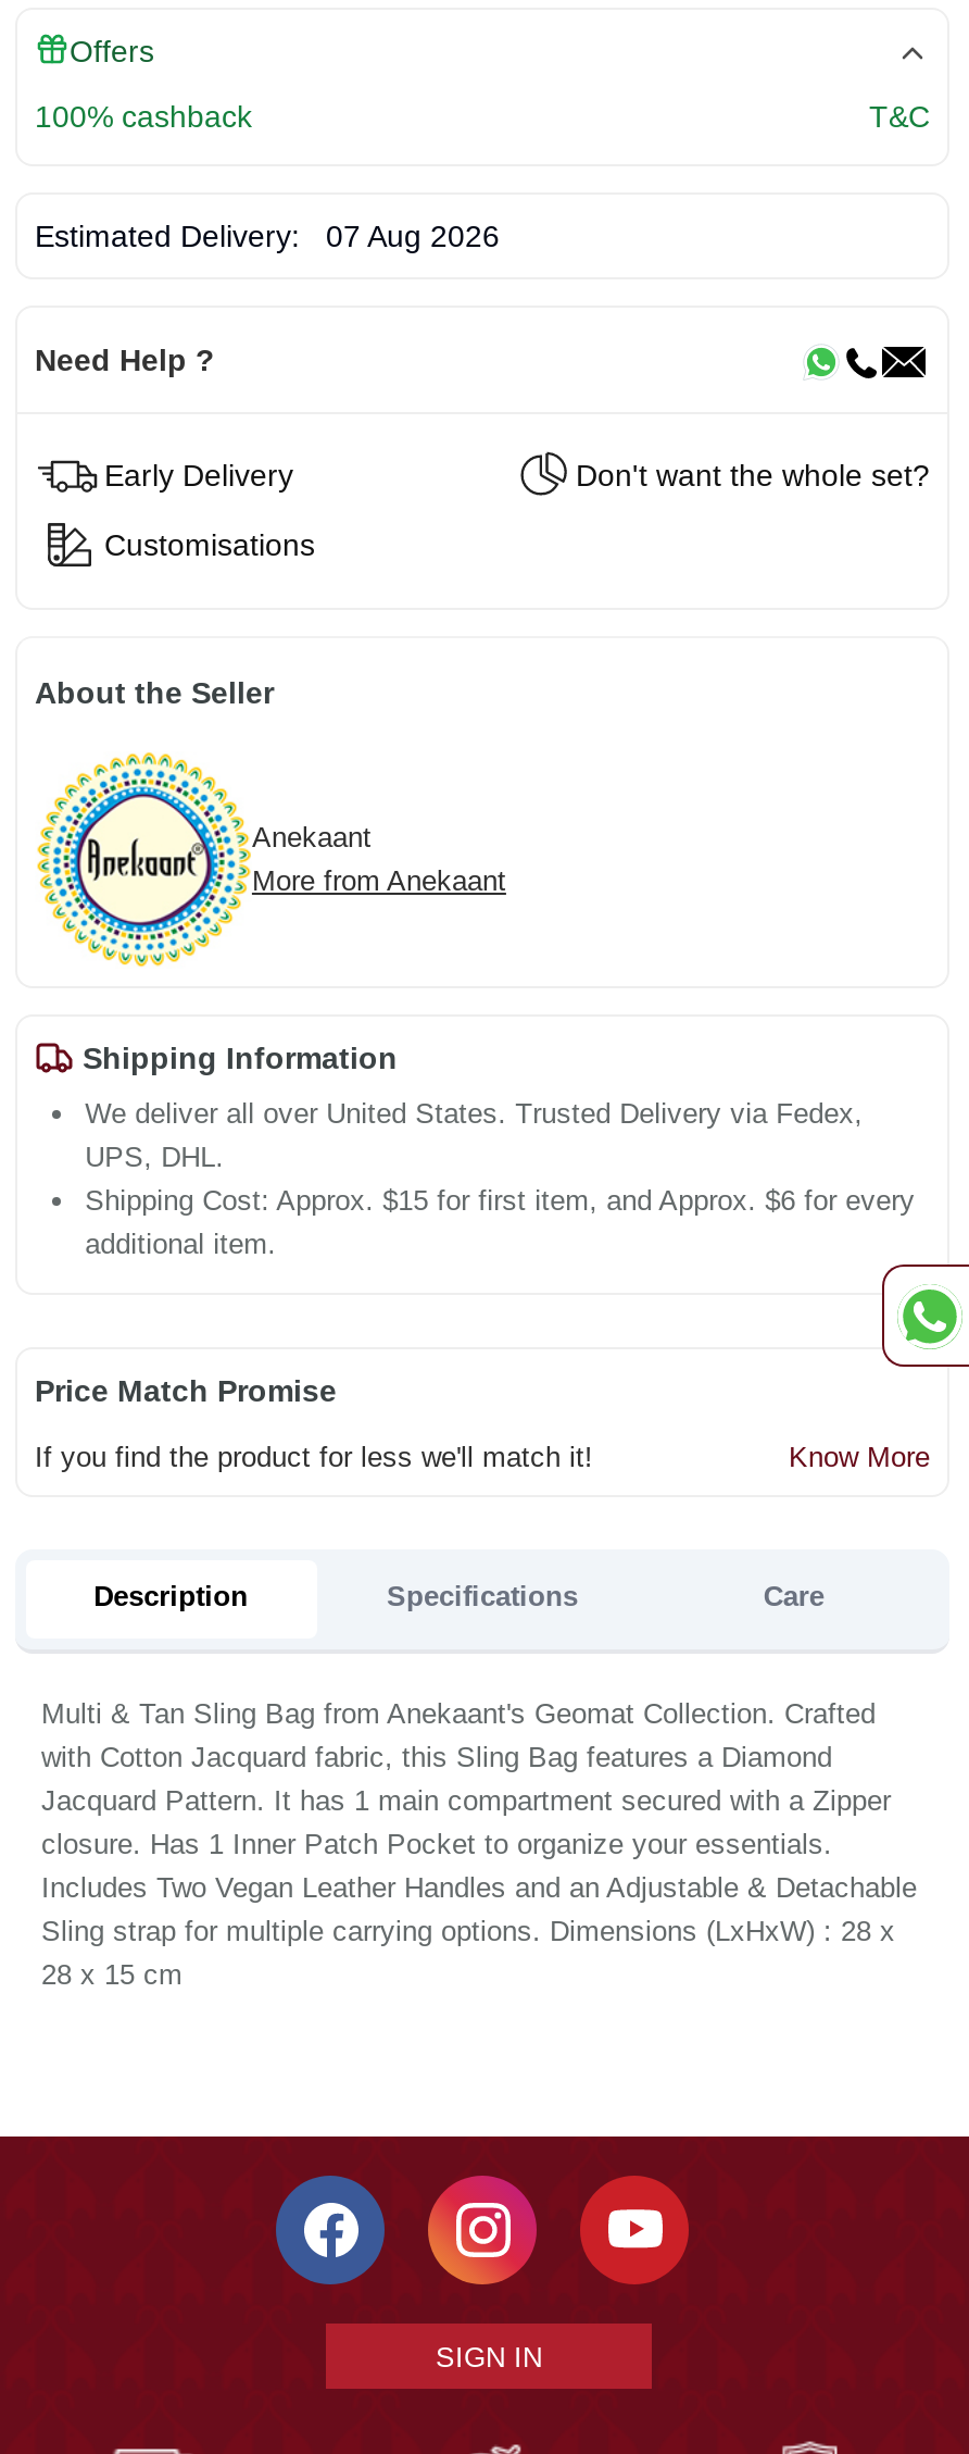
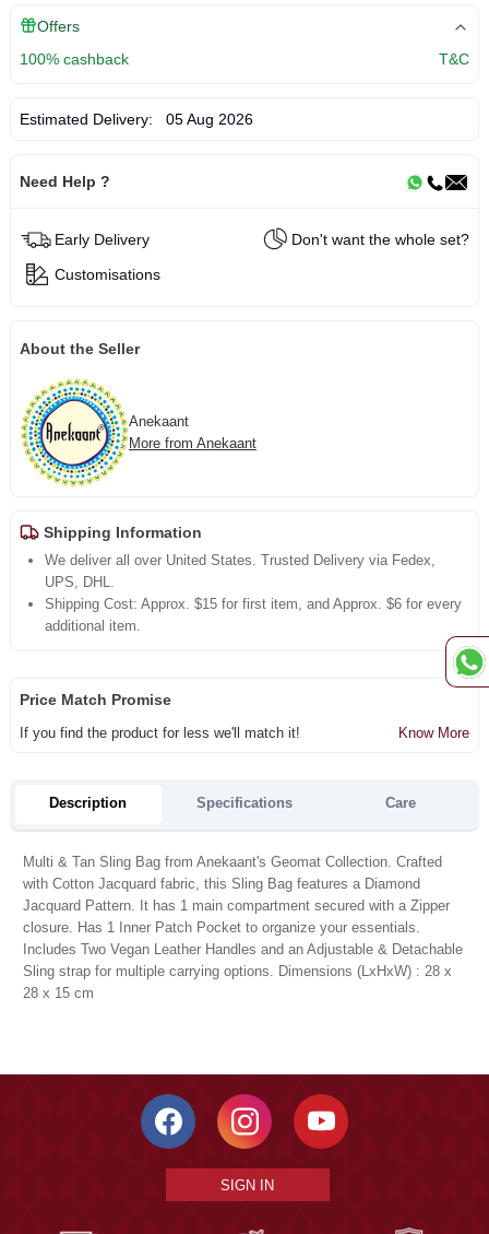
[35,218,500,253] Estimated Delivery: 07 Aug 2026 -> [20,110,253,128] Estimated Delivery: 05 Aug 2026

